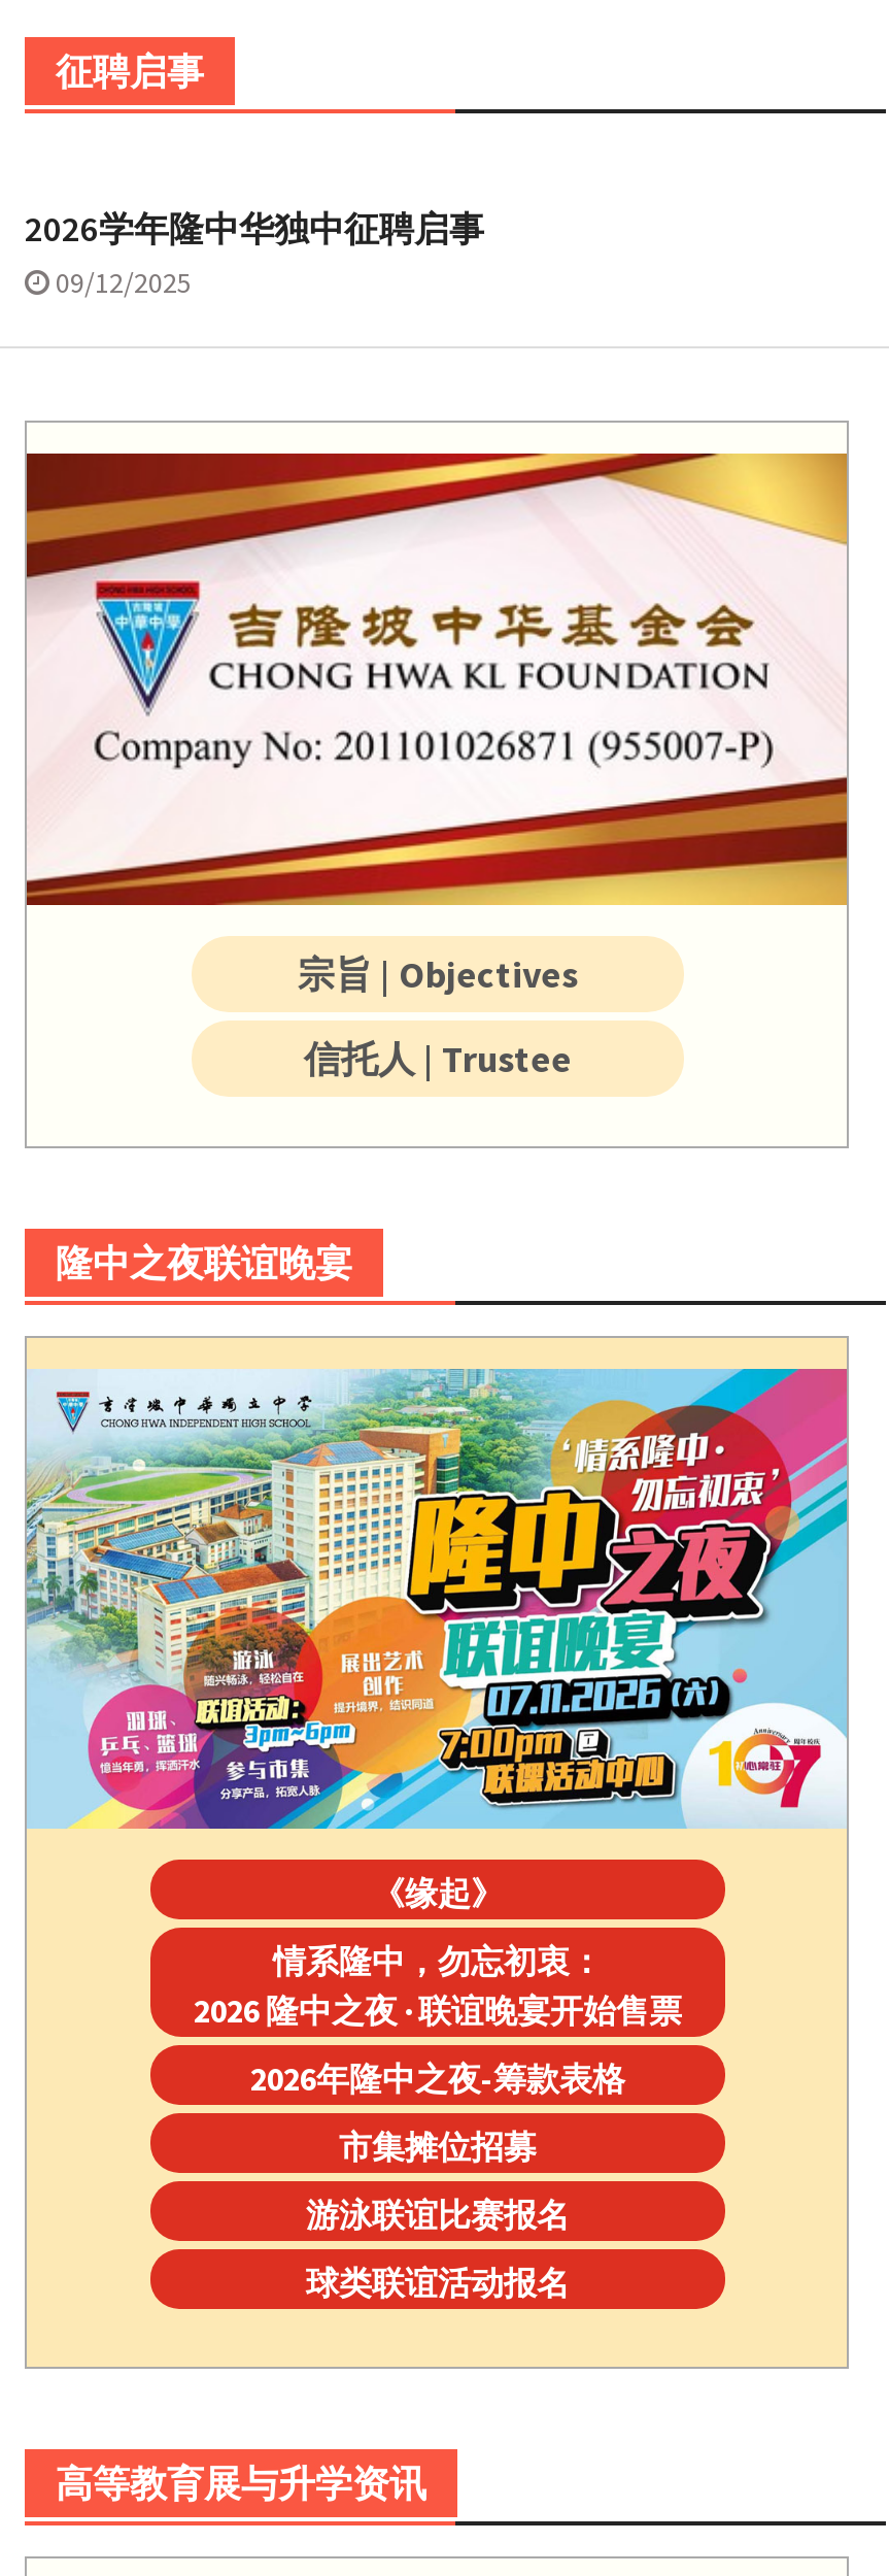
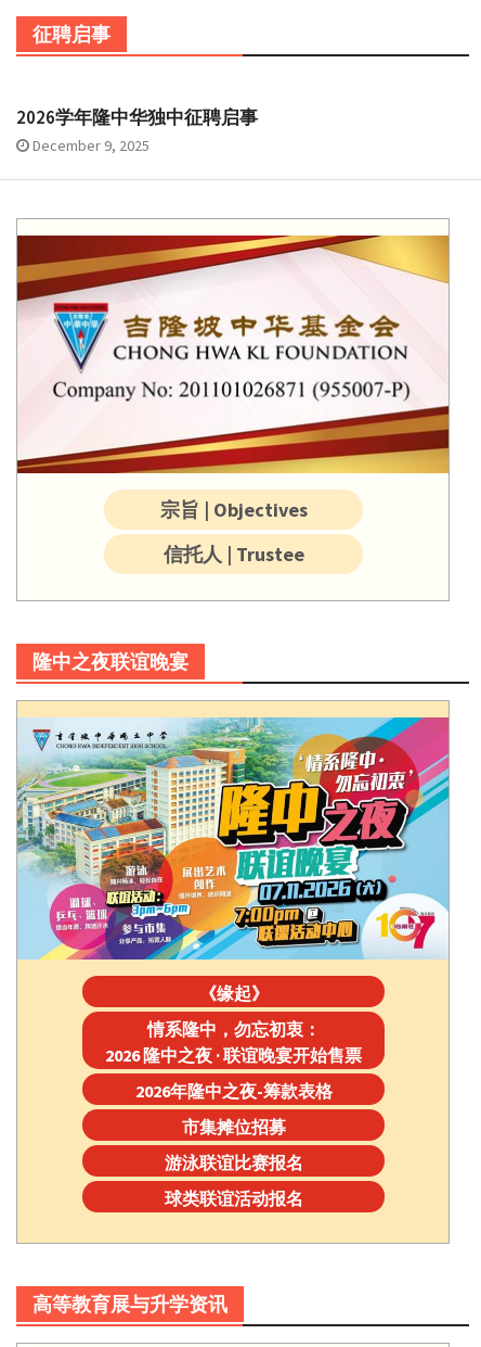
[56,264,192,301] 09/12/2025 -> [32,136,149,155] December 9, 2025

